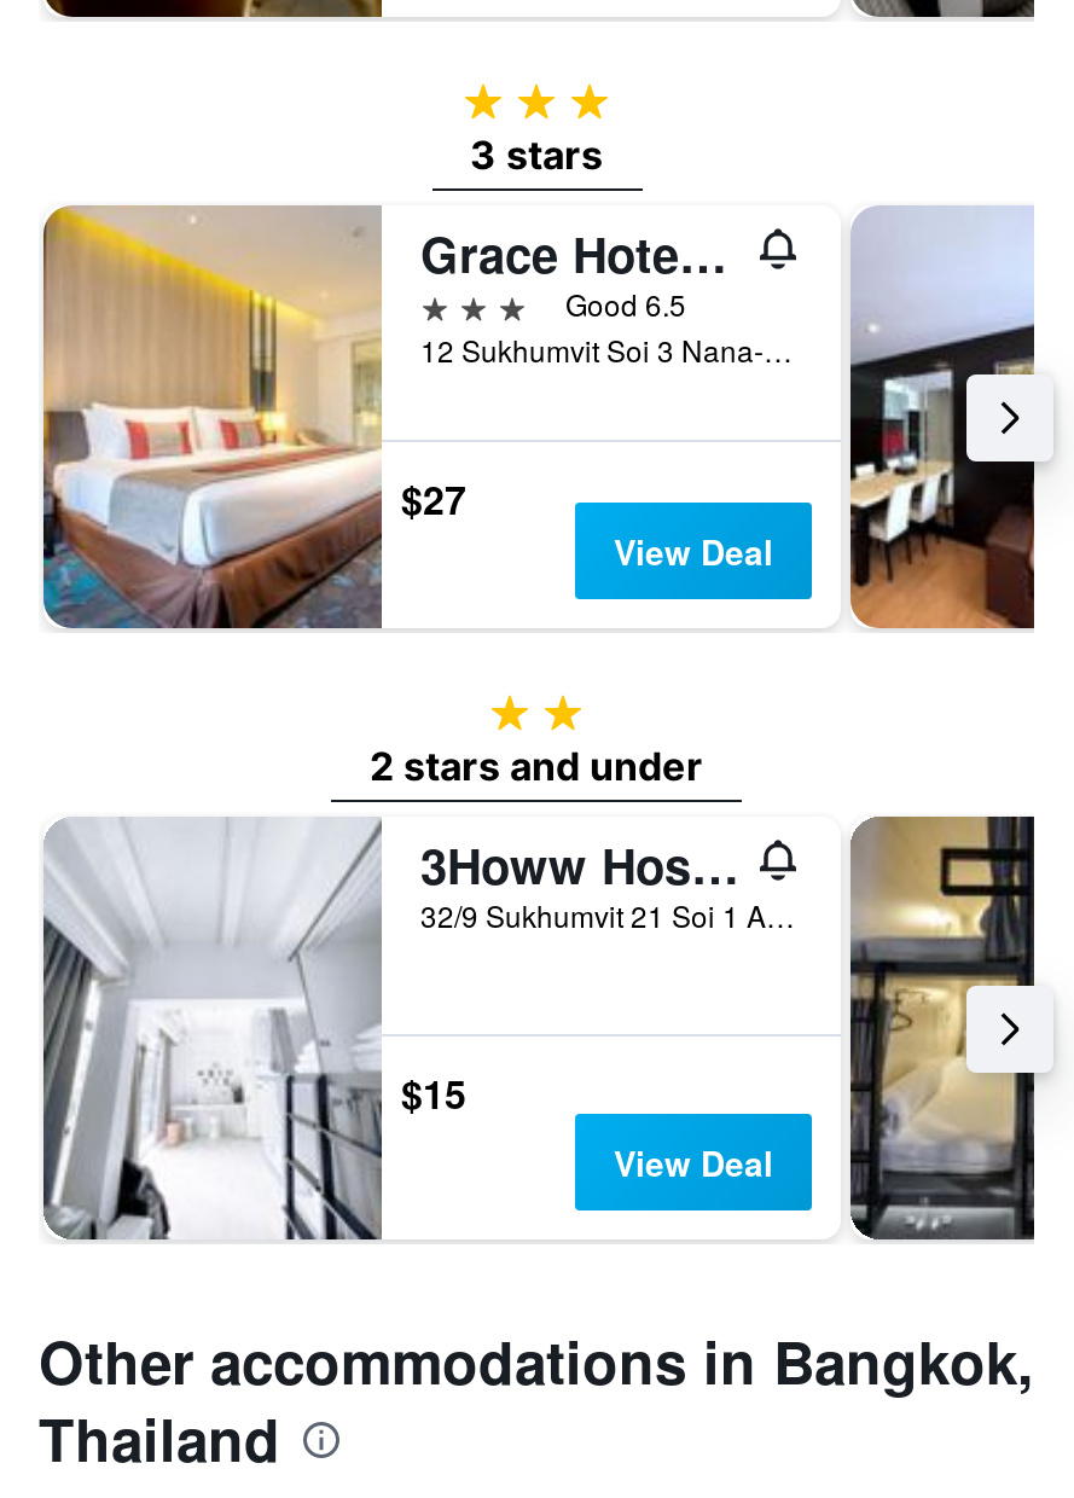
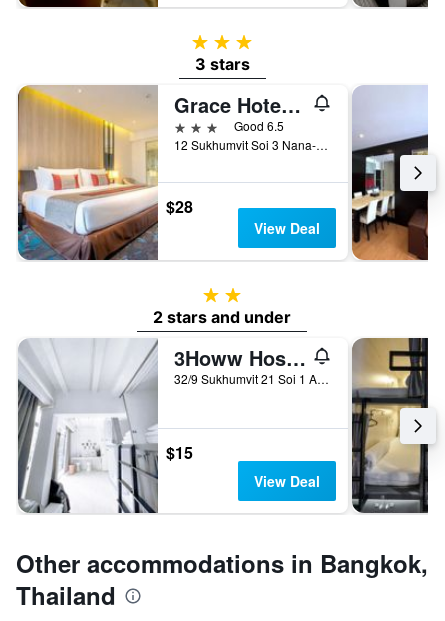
[401,470,466,526] $27 -> [166,194,193,217] $28

